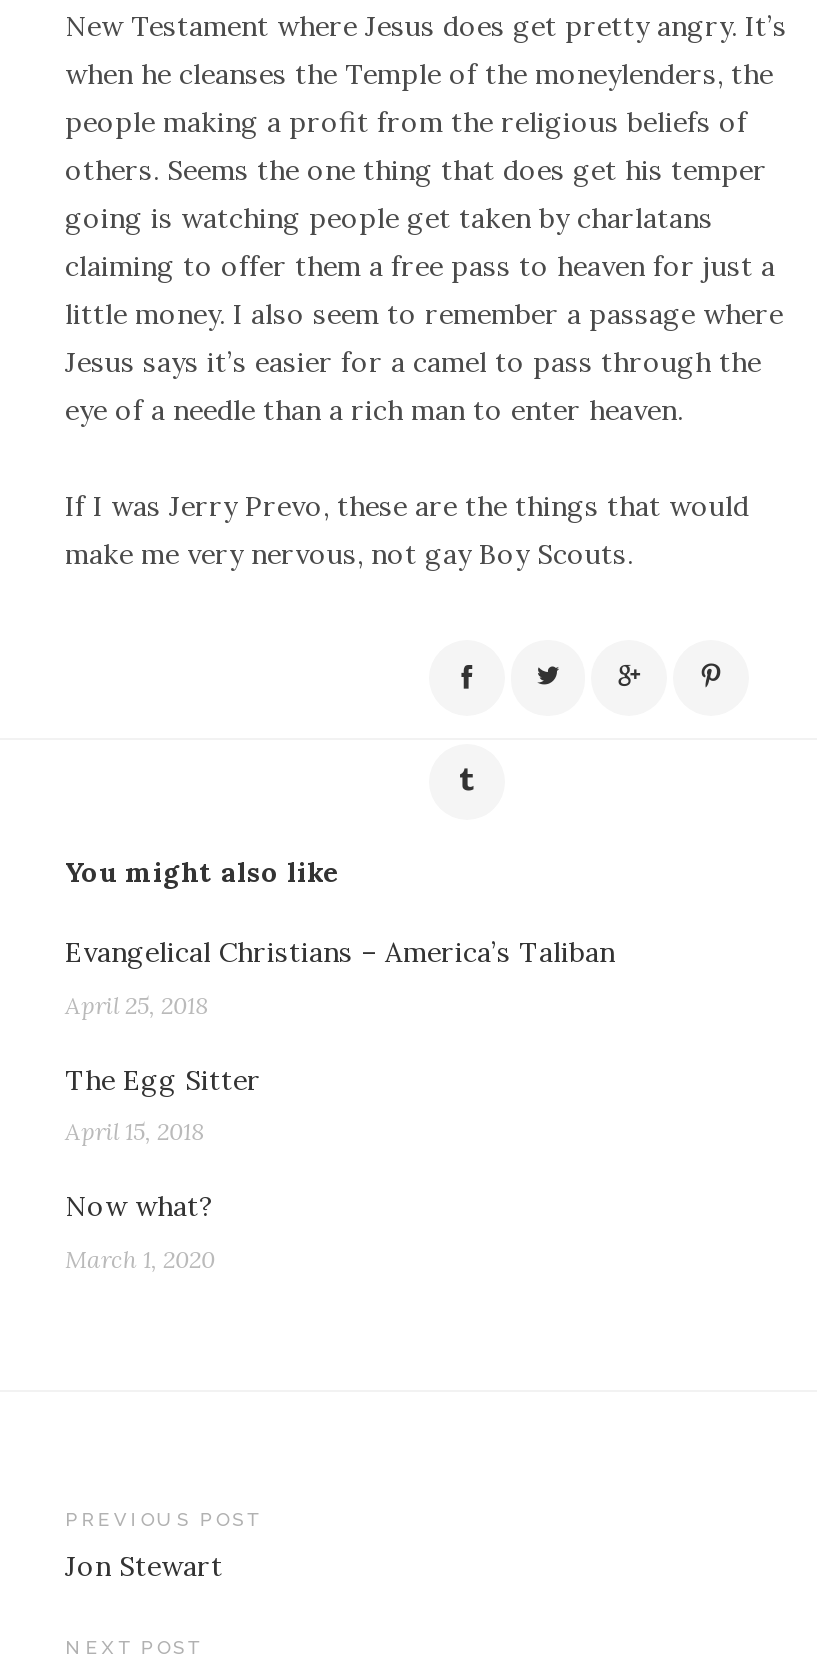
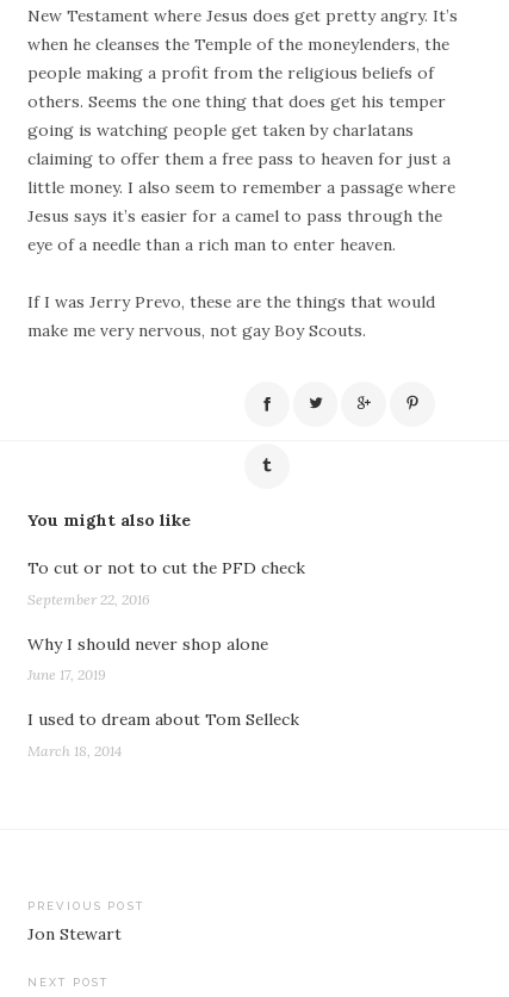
[65,935,615,971] Evangelical Christians – America’s Taliban -> [27,557,305,579] To cut or not to cut the PFD check
[65,989,209,1019] April 25, 2018 -> [27,590,150,608] September 22, 2016
[65,1062,261,1098] The Egg Sitter -> [27,633,268,655] Why I should never shop alone
[65,1116,205,1146] April 15, 2018 -> [27,666,106,683] June 17, 2019
[65,1189,213,1225] Now what? -> [27,709,299,730] I used to dream about Tom Selleck
[65,1243,215,1273] March 1, 2020 -> [27,741,122,759] March 18, 2014

